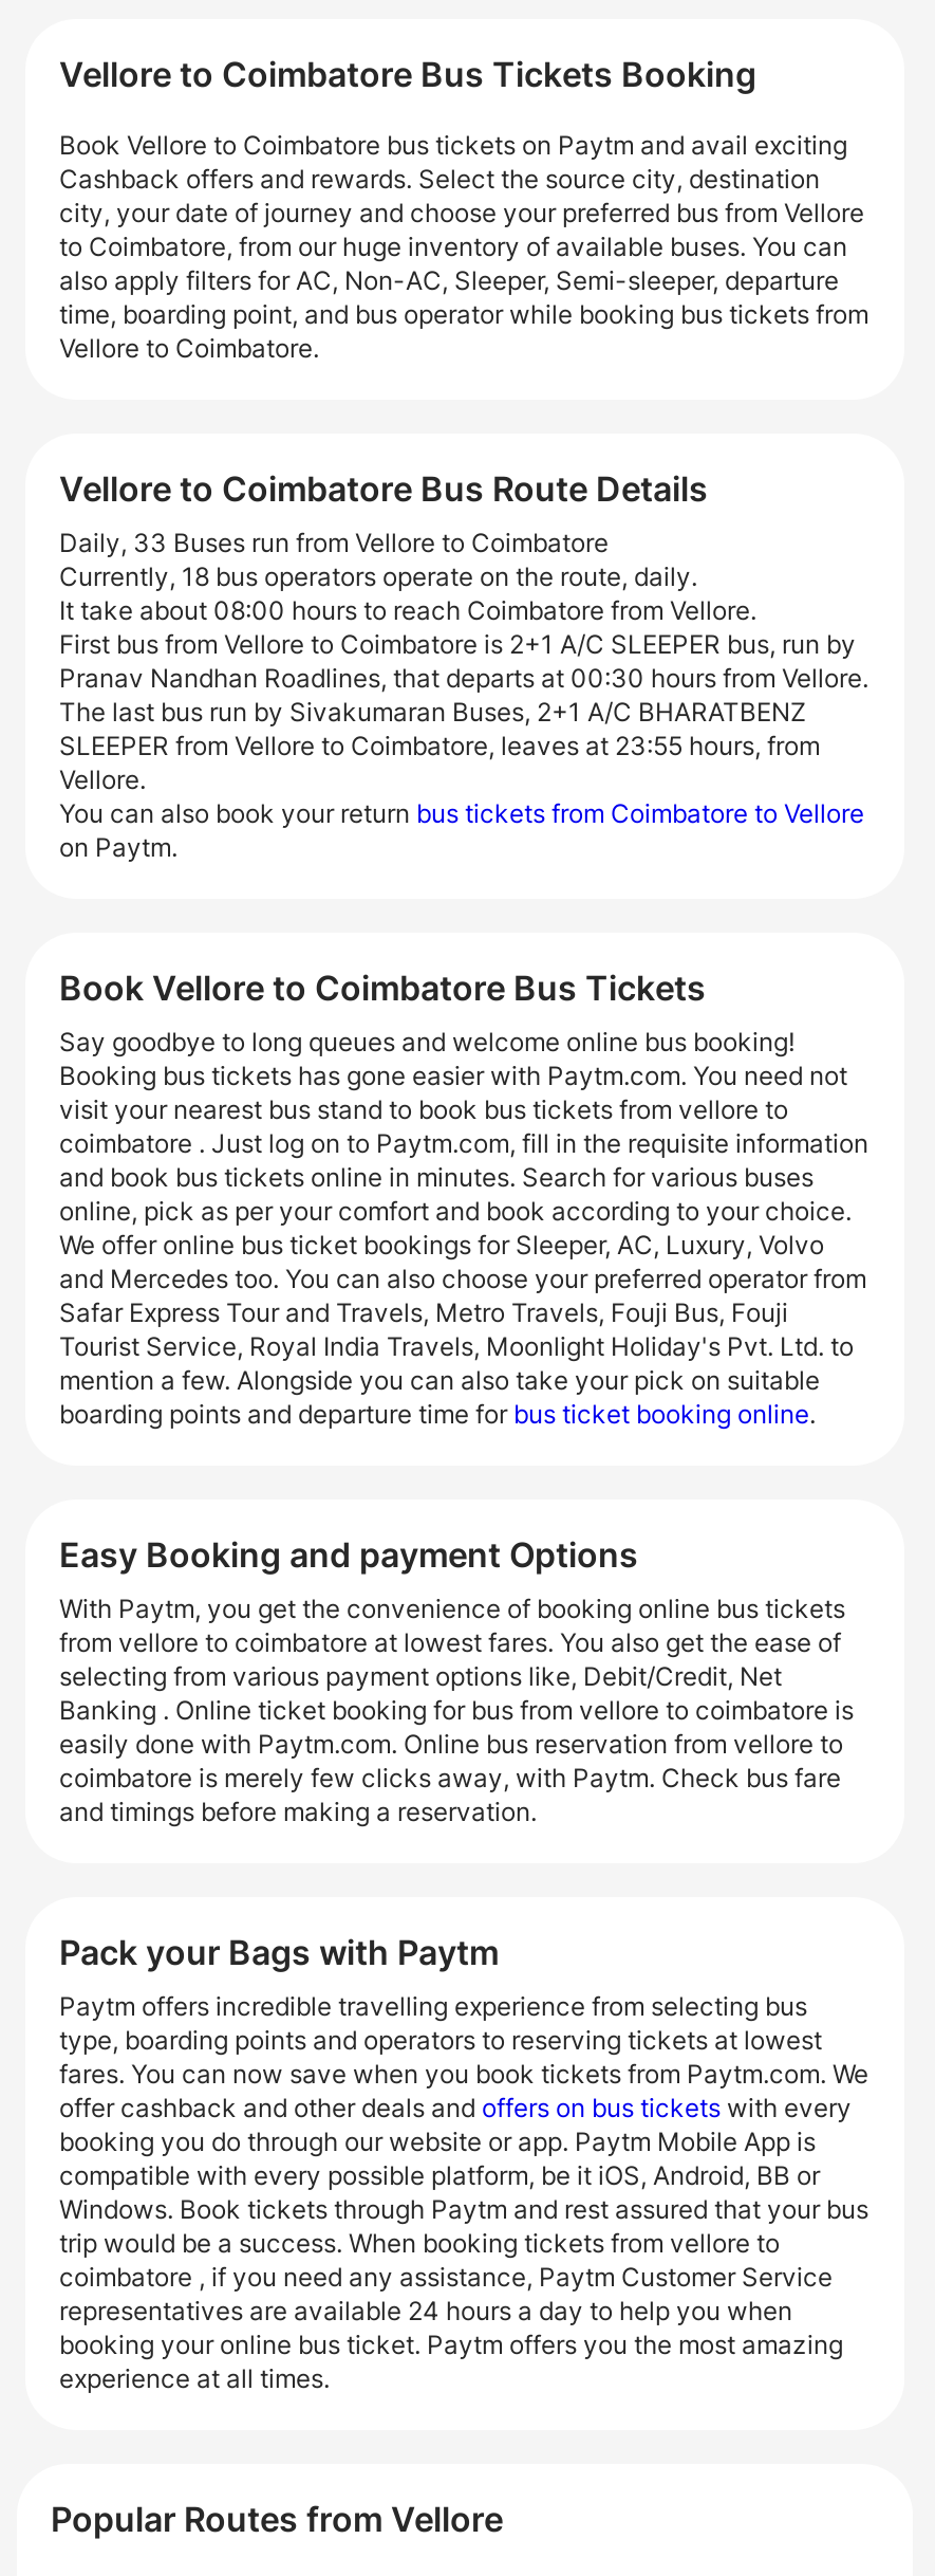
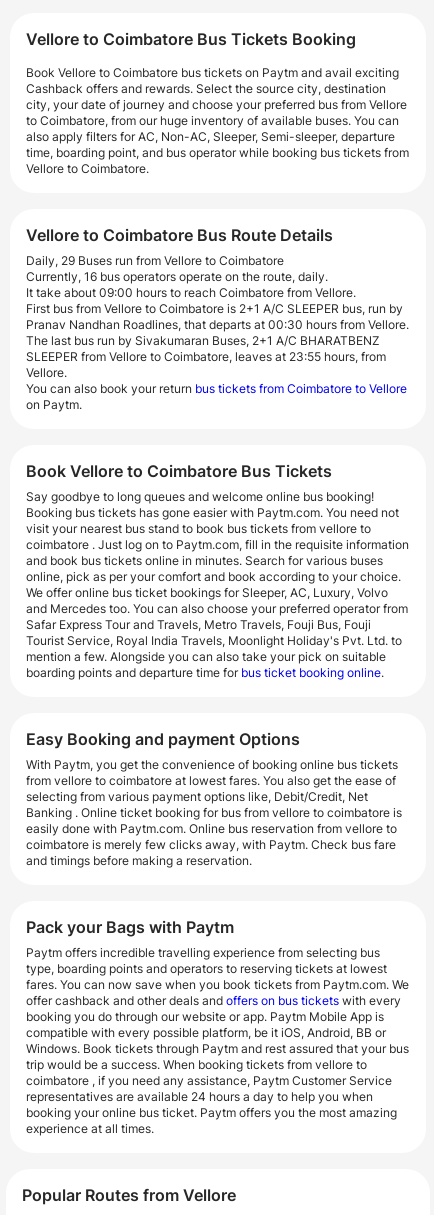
[59,527,609,558] Daily, 33 Buses run from Vellore to Coimbatore -> [26,253,284,268] Daily, 29 Buses run from Vellore to Coimbatore
[59,560,697,592] Currently, 18 bus operators operate on the route, daily. -> [26,269,328,284] Currently, 16 bus operators operate on the route, daily.
[59,594,756,626] It take about 08:00 hours to reach Coimbatore from Vellore. -> [26,285,356,300] It take about 09:00 hours to reach Coimbatore from Vellore.

